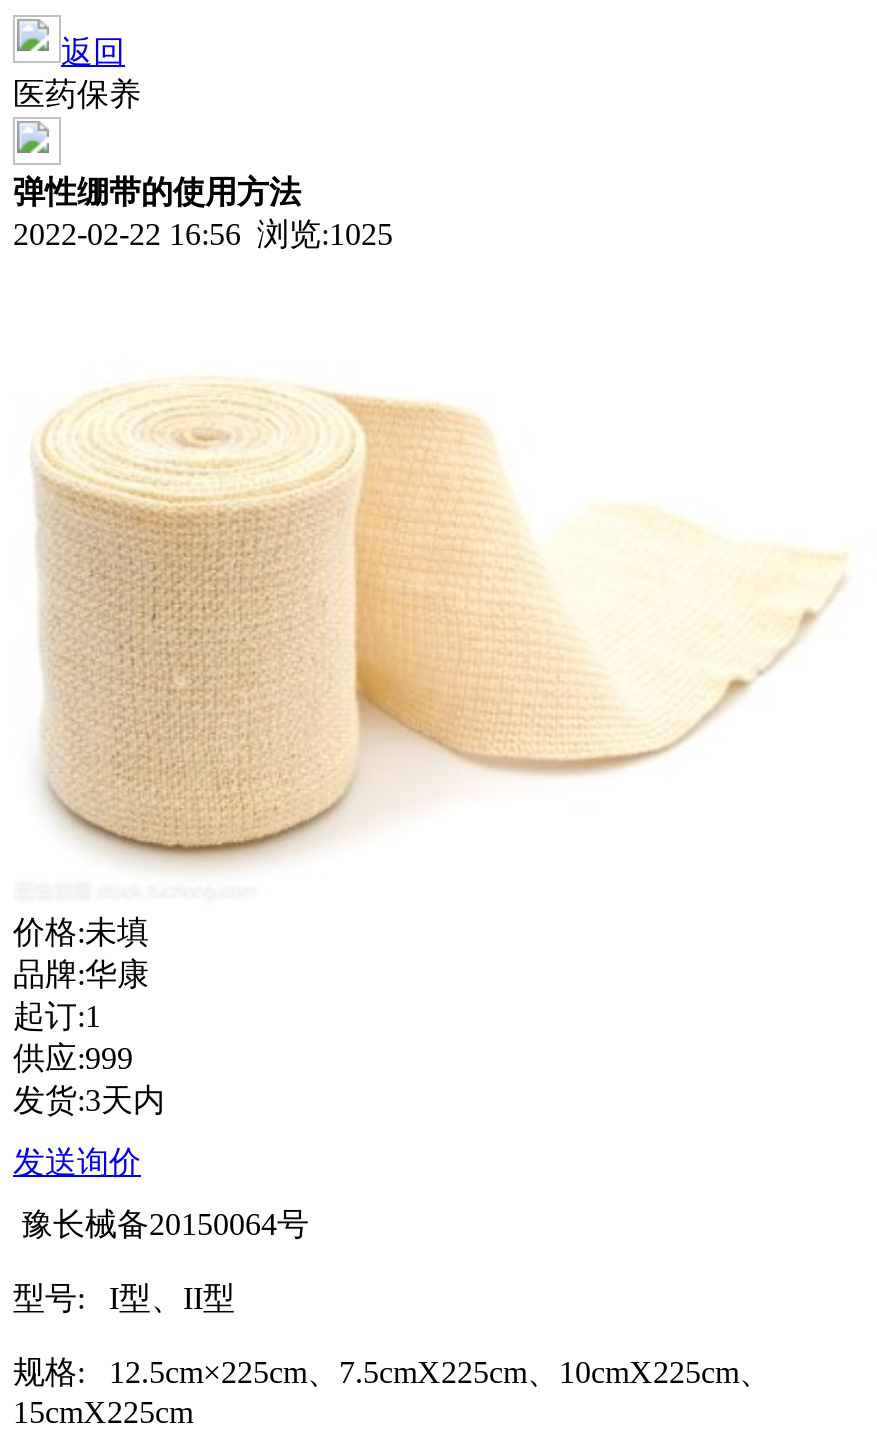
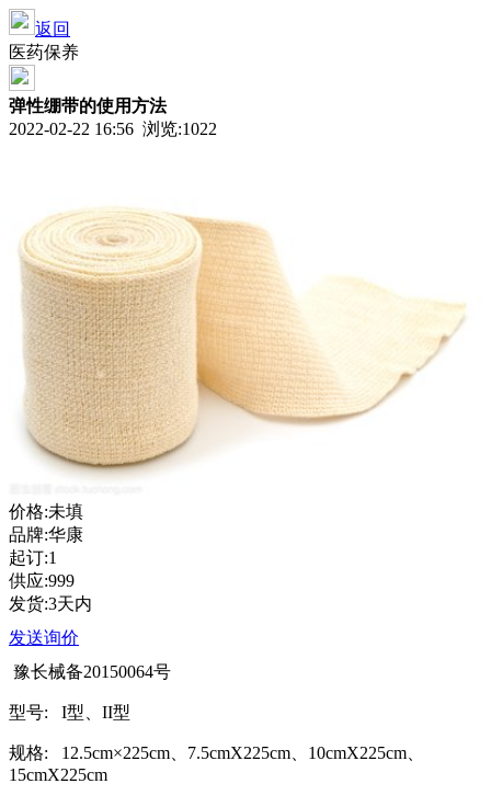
[13,217,393,251] 2022-02-22 16:56 浏览:1025 -> [9,120,217,138] 2022-02-22 16:56 浏览:1022

